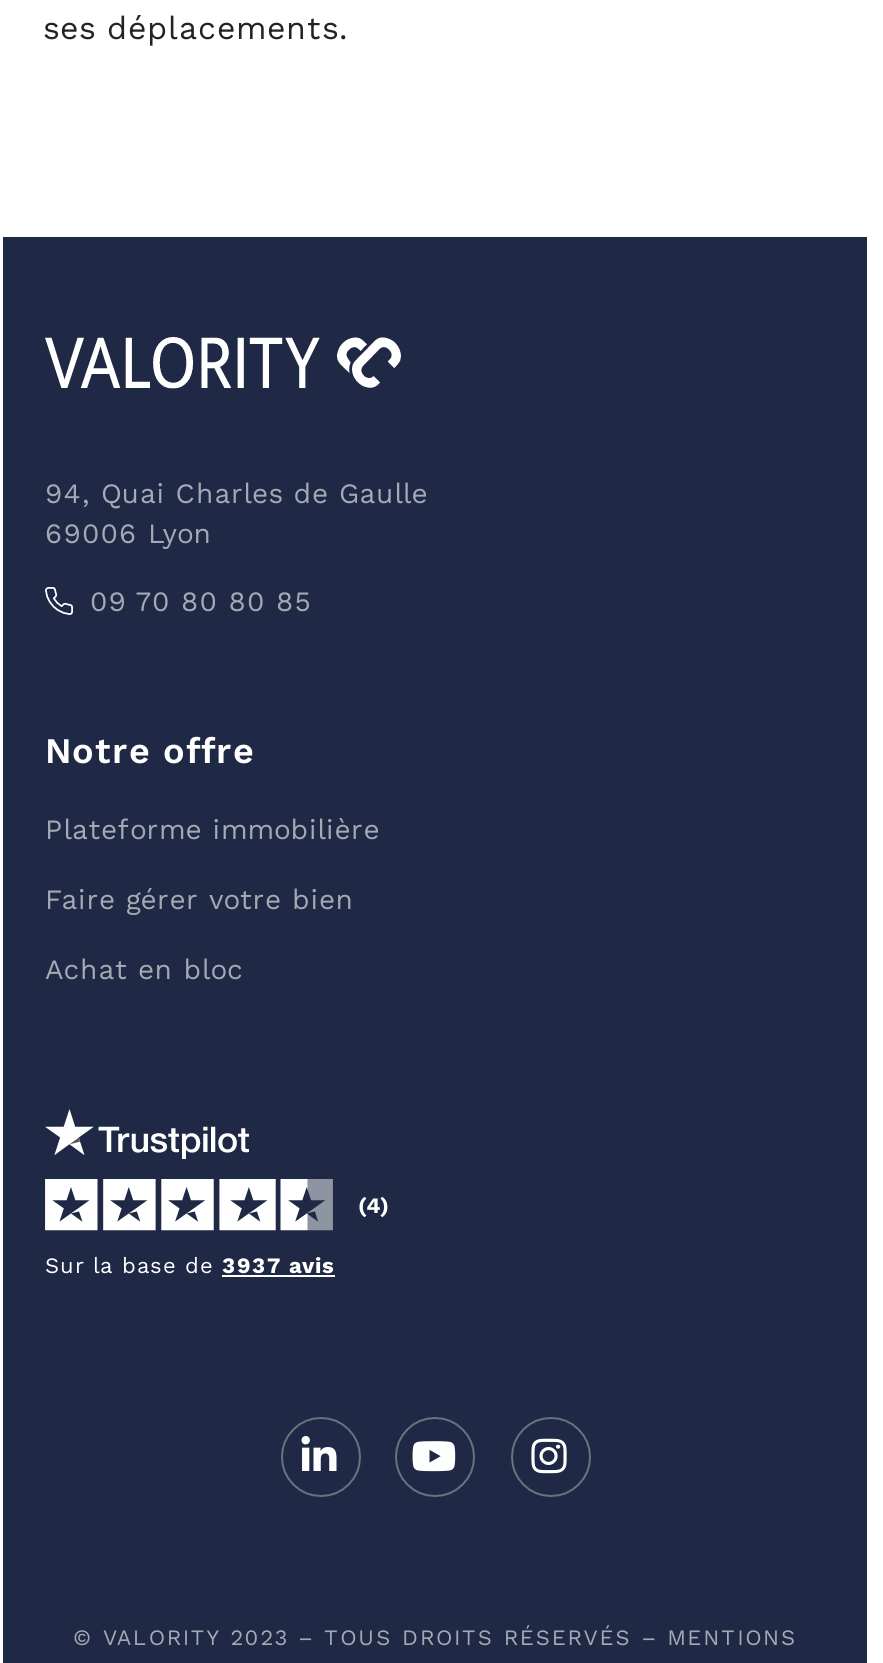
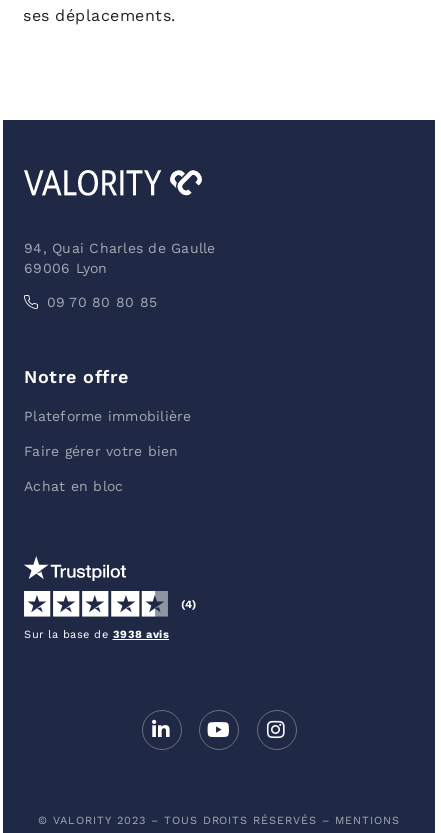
[45,1253,335,1279] Sur la base de 3937 avis -> [24,628,169,641] Sur la base de 3938 avis

